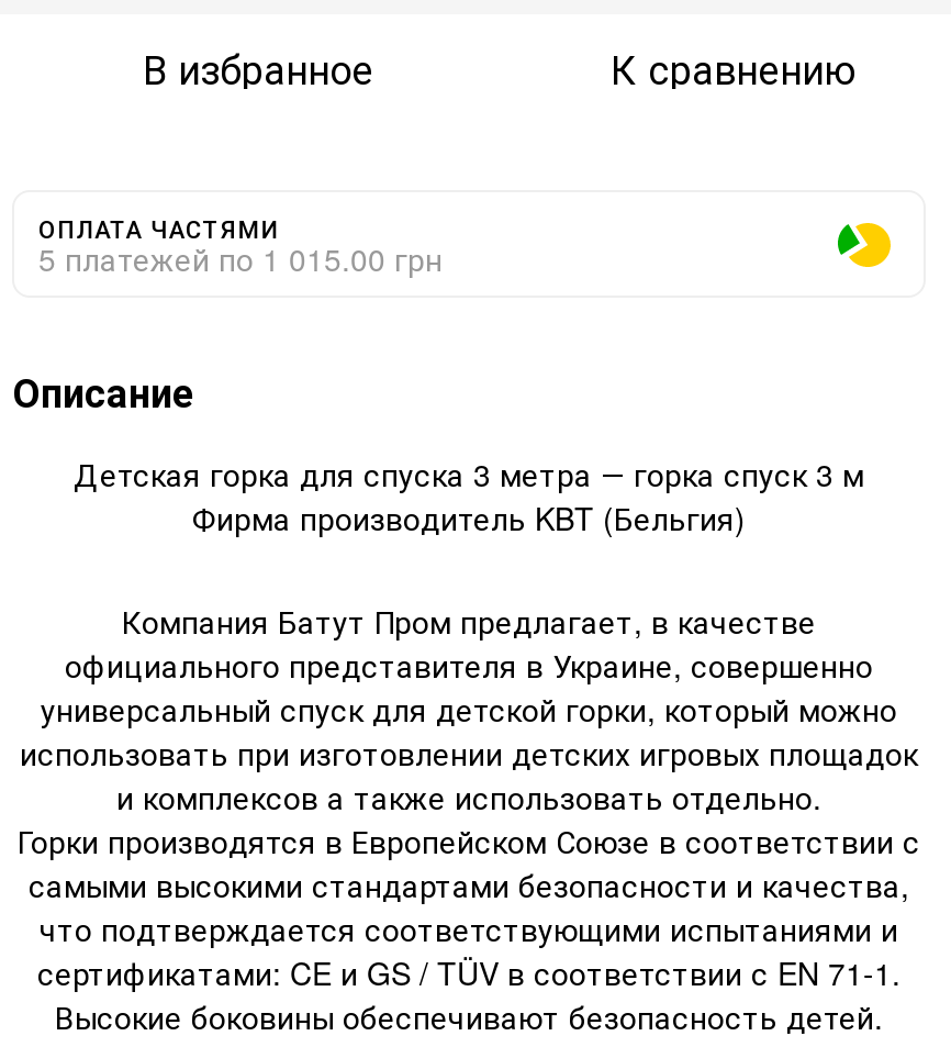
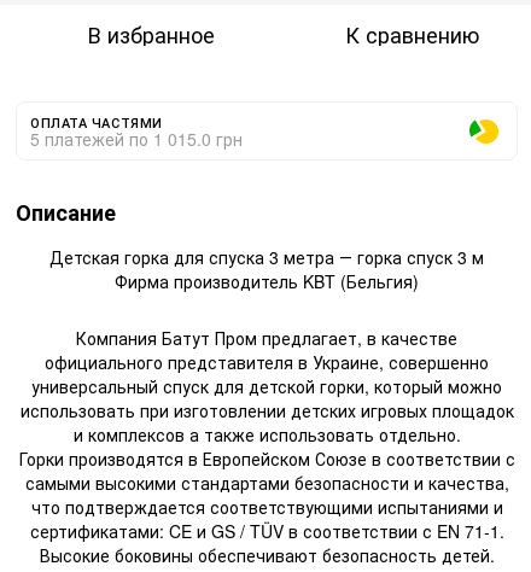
[38,235,443,279] 5 платежей по 1 015.00 грн -> [30,126,243,150] 5 платежей по 1 015.0 грн

